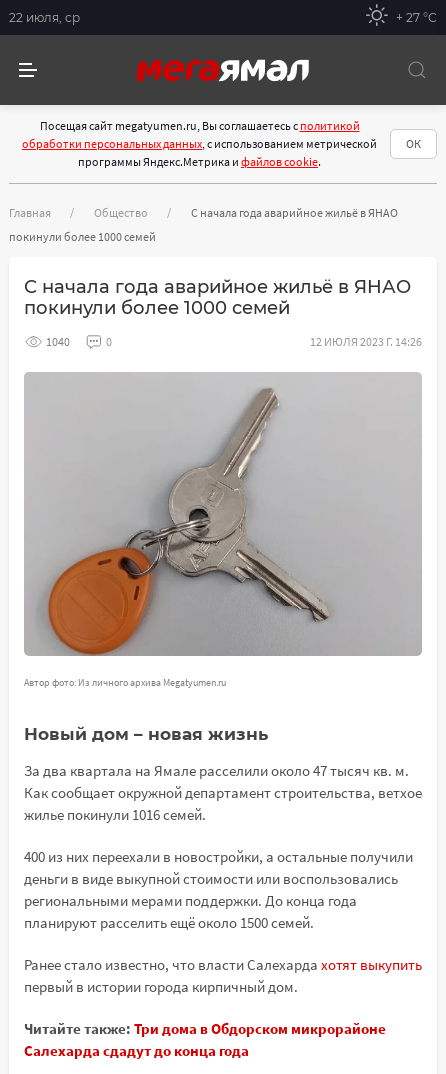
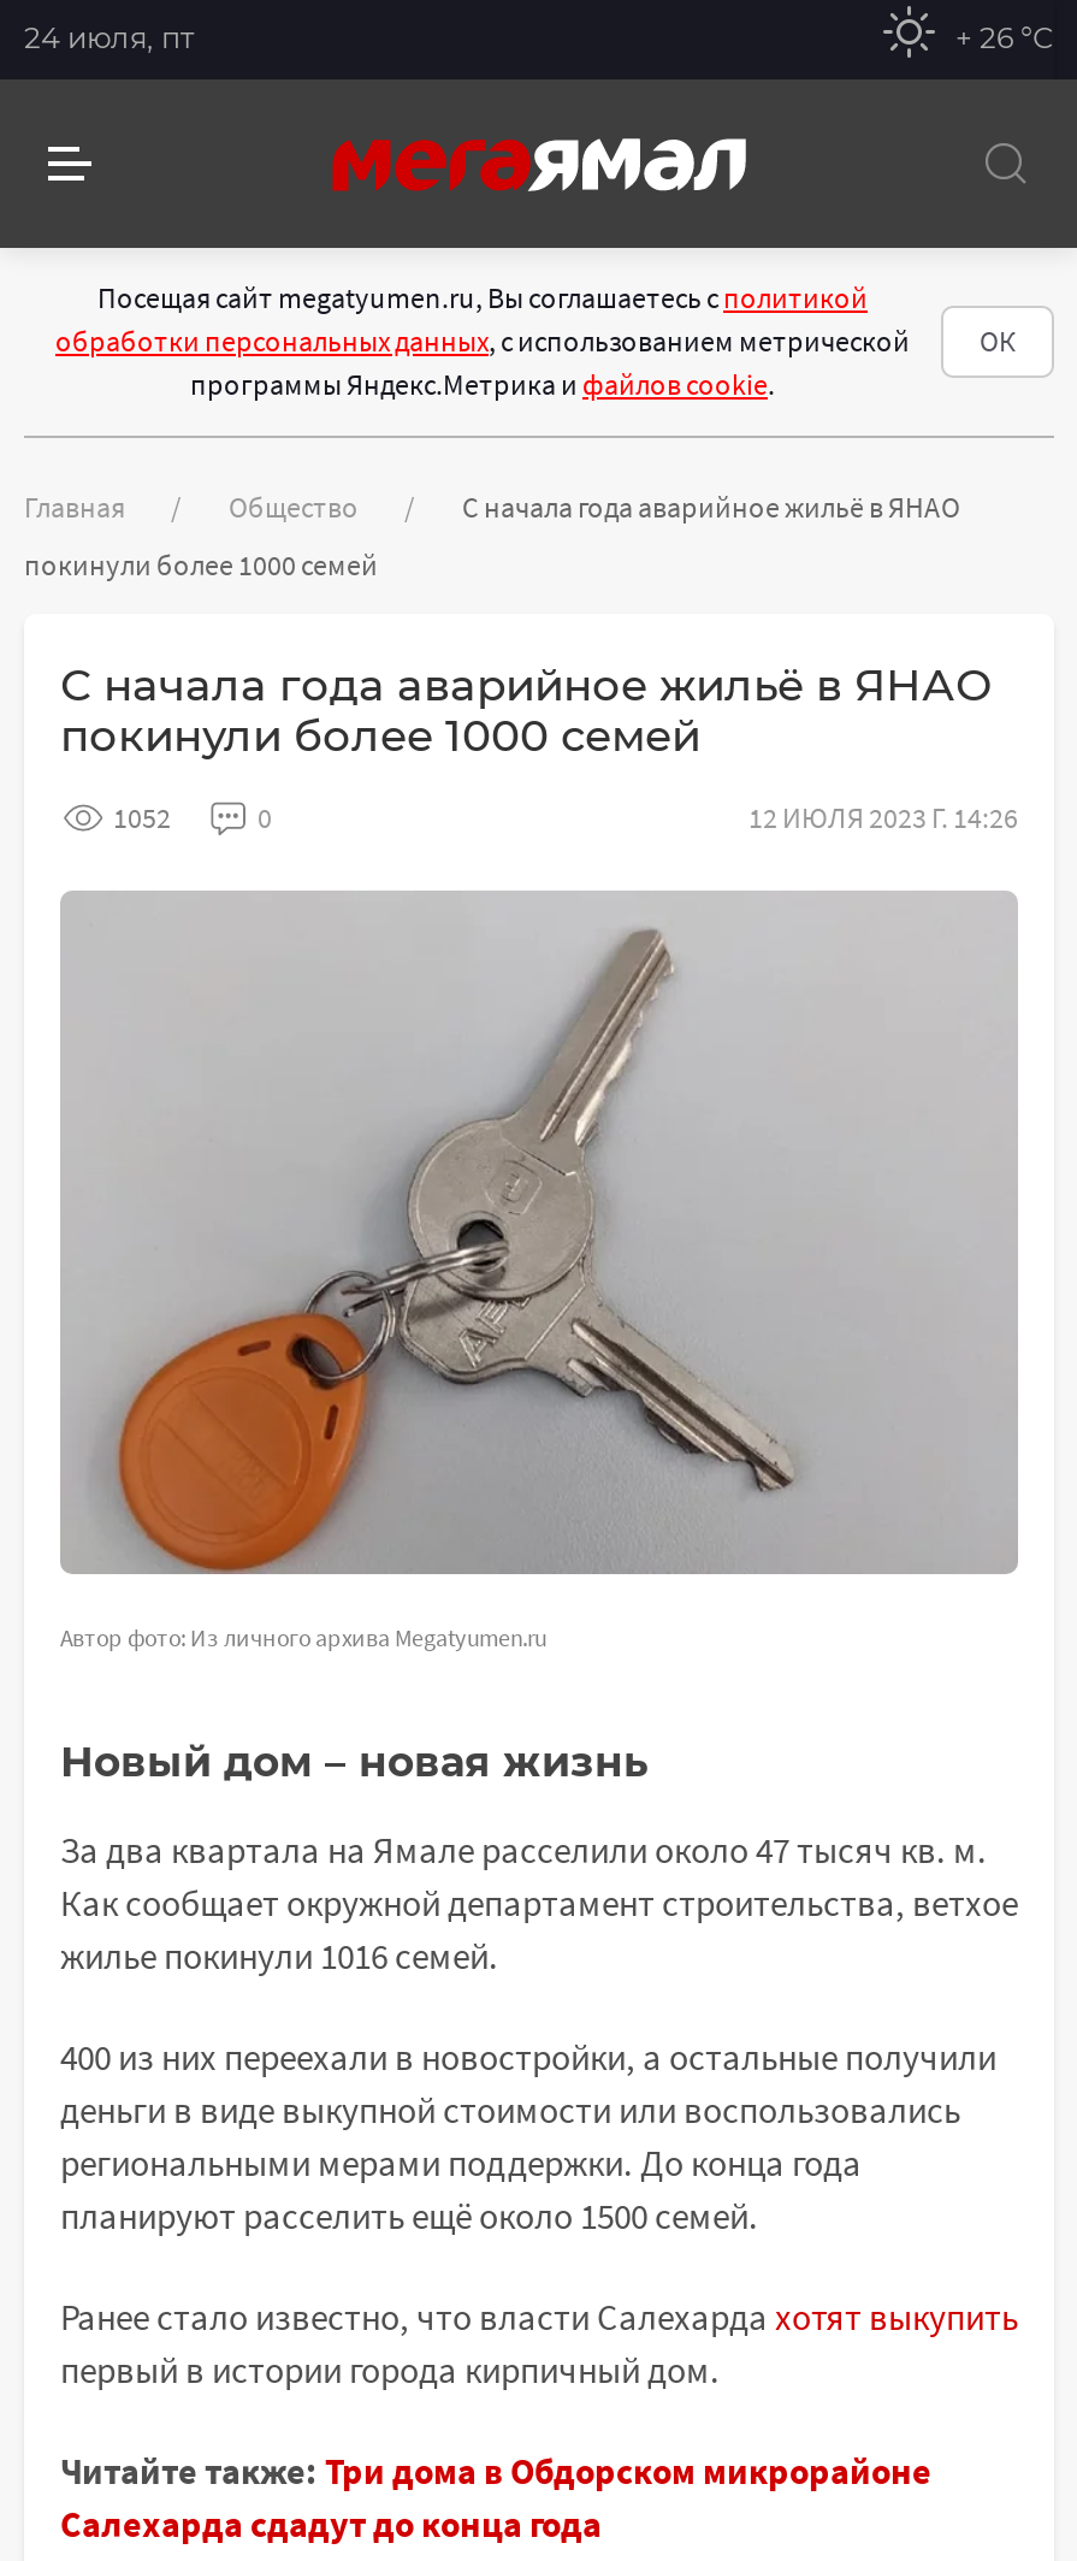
[9,9,80,24] 22 июля, ср -> [24,18,195,54] 24 июля, пт
[396,9,437,24] + 27 °С -> [955,18,1054,54] + 26 °С
[46,334,70,349] 1040 -> [113,799,171,835] 1052

